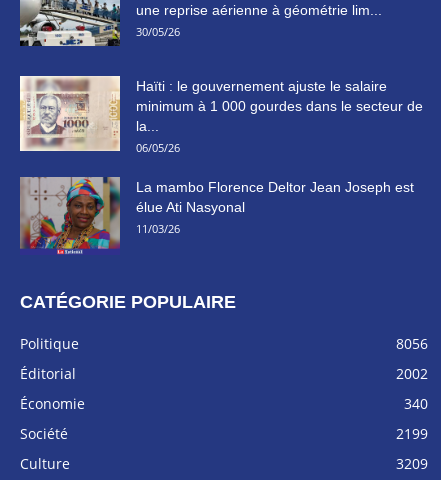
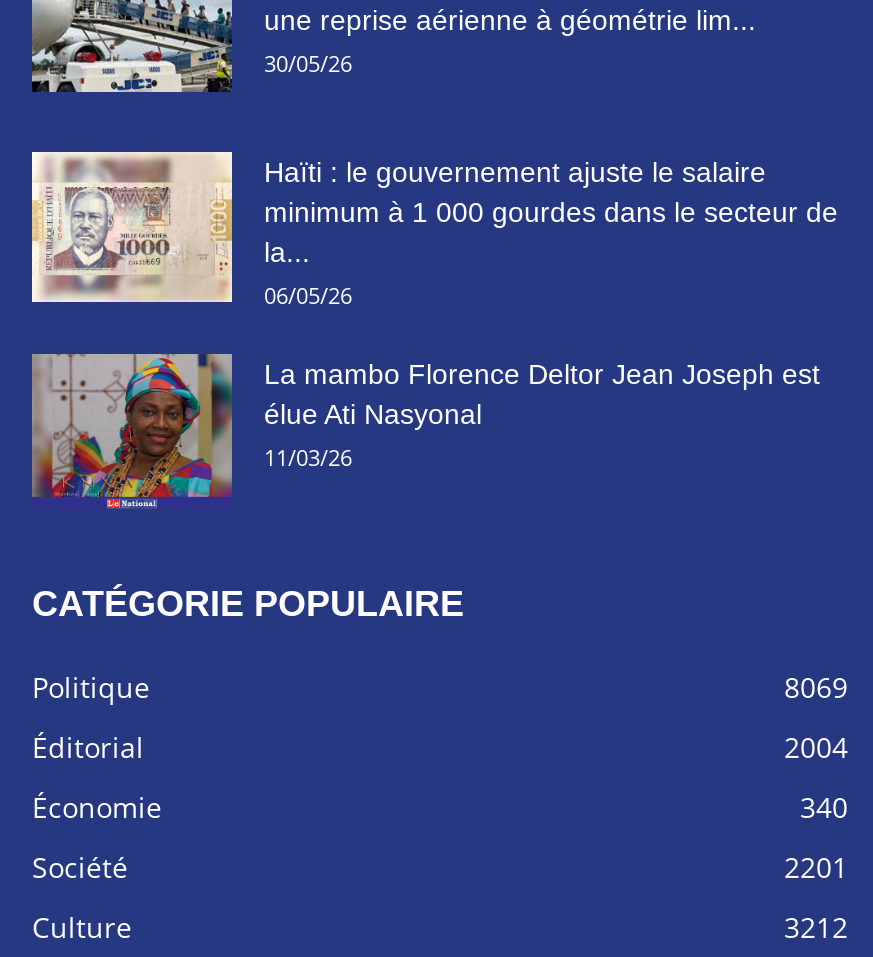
[396,334,428,353] 8056 -> [784,668,848,706] 8069
[396,364,428,383] 2002 -> [784,728,848,766] 2004
[396,424,428,443] 2199 -> [784,848,848,886] 2201
[396,454,428,473] 3209 -> [784,908,848,946] 3212

